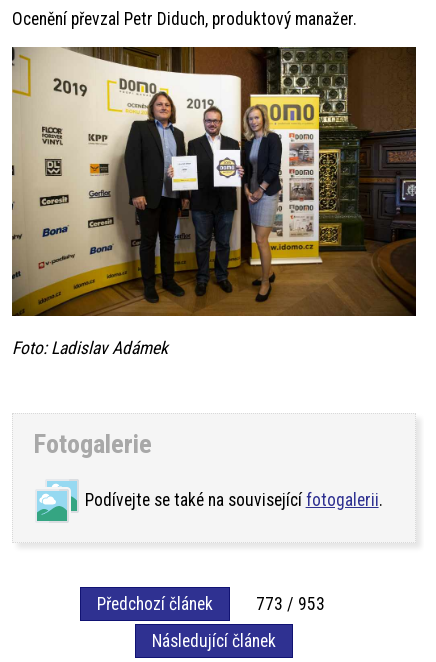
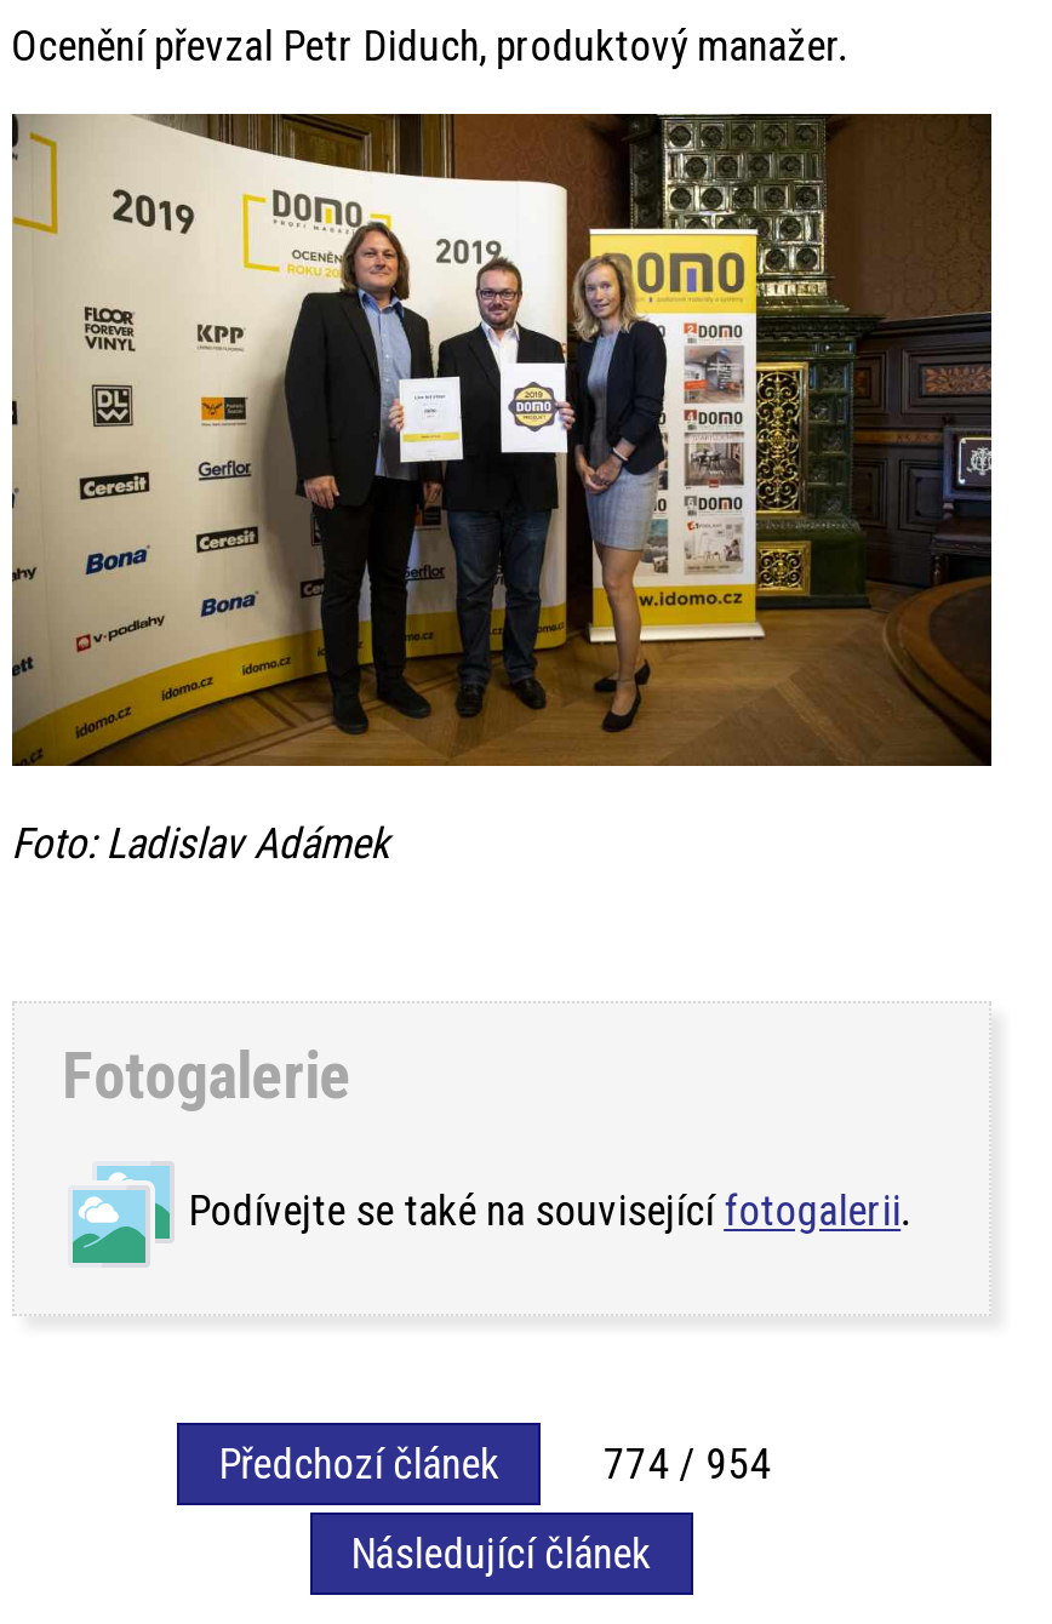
[97,594,347,614] Předchozí článek 773 / 953 -> [218,1441,824,1489] Předchozí článek 774 / 954

